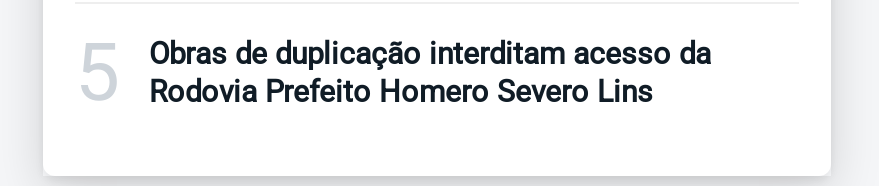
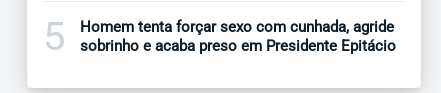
[149,36,711,110] Obras de duplicação interditam acesso da | Rodovia Prefeito Homero Severo Lins -> [80,18,396,55] Homem tenta forçar sexo com cunhada, agride | sobrinho e acaba preso em Presidente Epitácio

